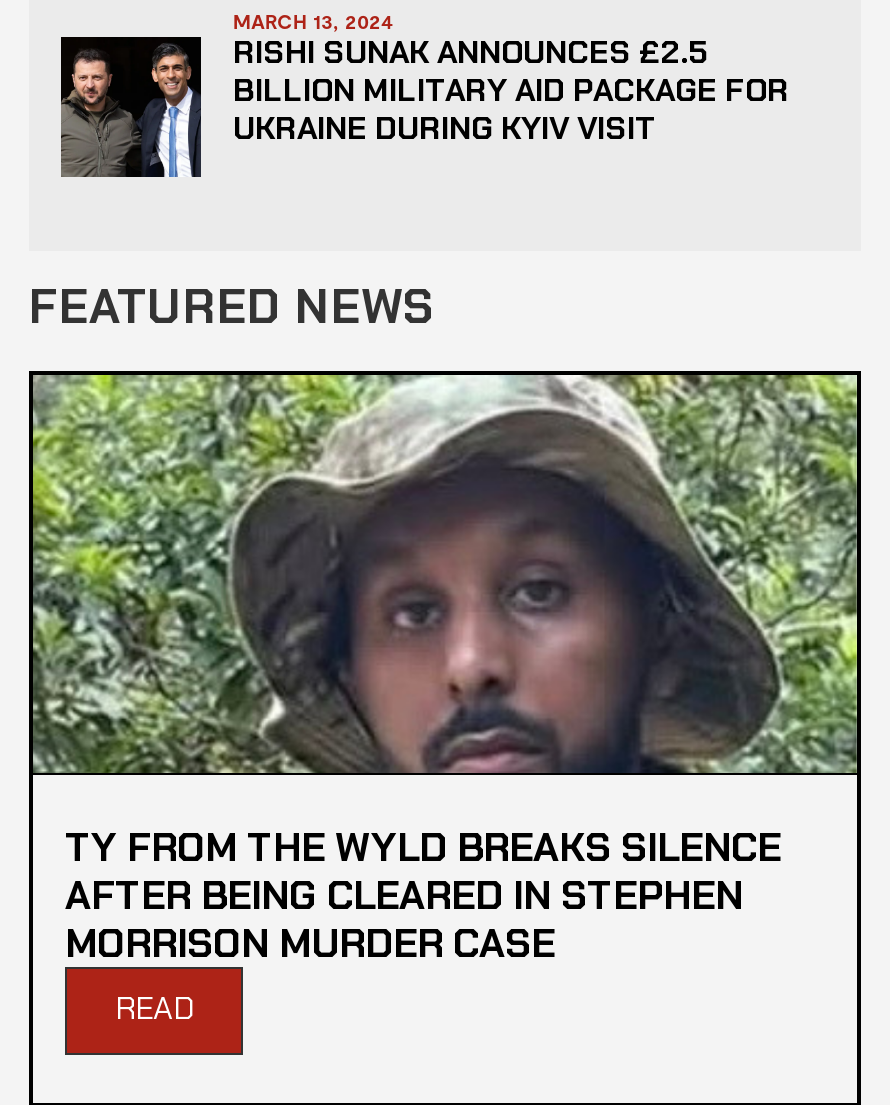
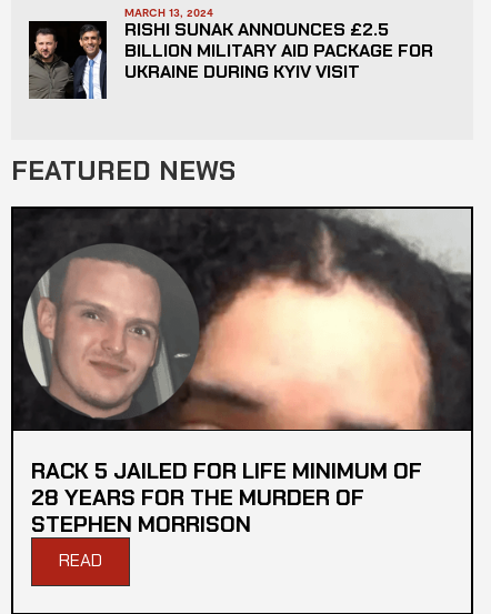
[31,373,859,969] [image] | TY FROM THE WYLD BREAKS SILENCE | AFTER BEING CLEARED IN STEPHEN | MORRISON MURDER CASE -> [12,208,472,538] [image] | RACK 5 JAILED FOR LIFE MINIMUM OF | 28 YEARS FOR THE MURDER OF | STEPHEN MORRISON

